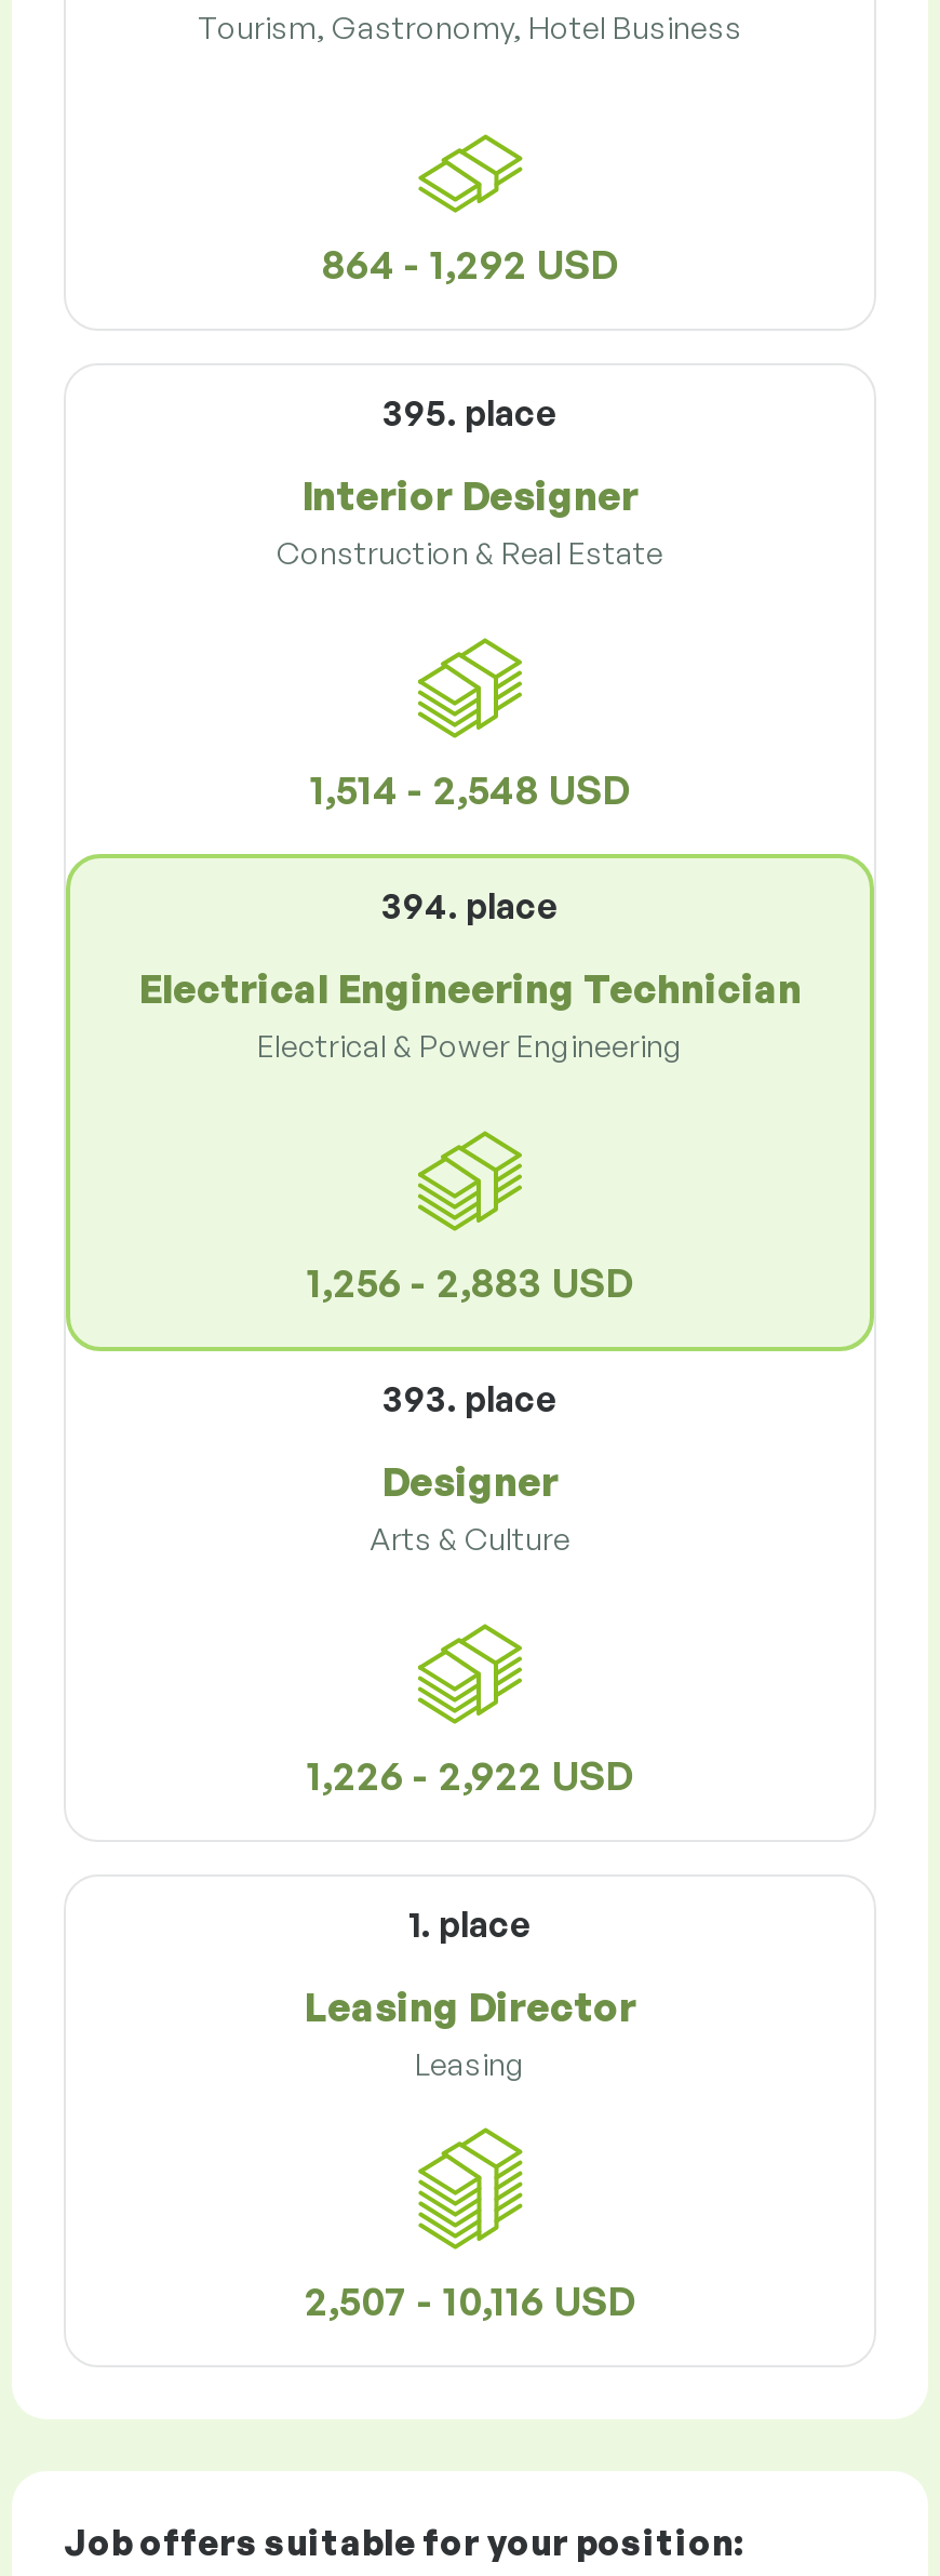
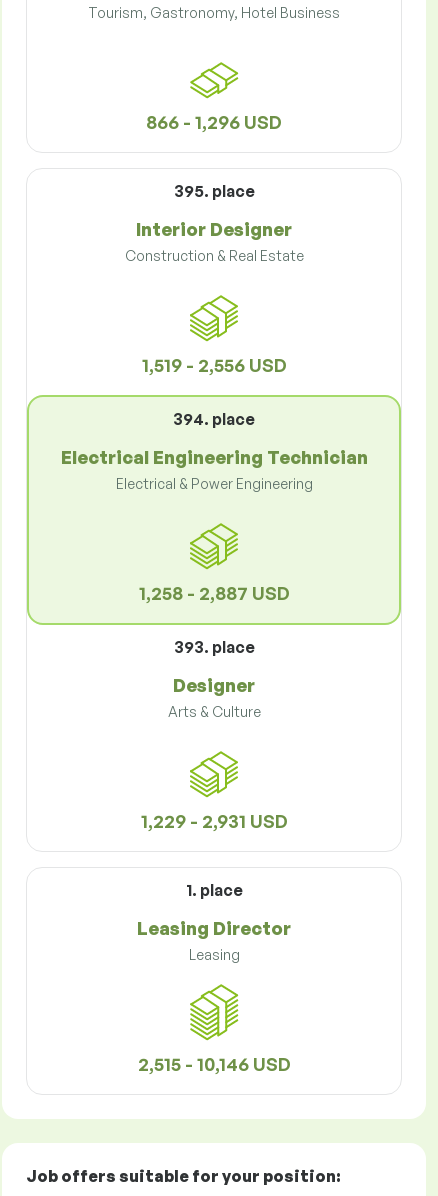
[322,240,618,288] 864 - 1,292 USD -> [146,111,282,133] 866 - 1,296 USD
[310,766,630,813] 1,514 - 2,548 USD -> [141,354,286,376] 1,519 - 2,556 USD
[307,1259,633,1306] 1,256 - 2,883 USD -> [138,582,289,604] 1,258 - 2,887 USD
[307,1752,633,1799] 1,226 - 2,922 USD -> [140,810,287,832] 1,229 - 2,931 USD
[305,2277,635,2325] 2,507 - 10,116 USD -> [137,1053,290,1075] 2,515 - 10,146 USD

